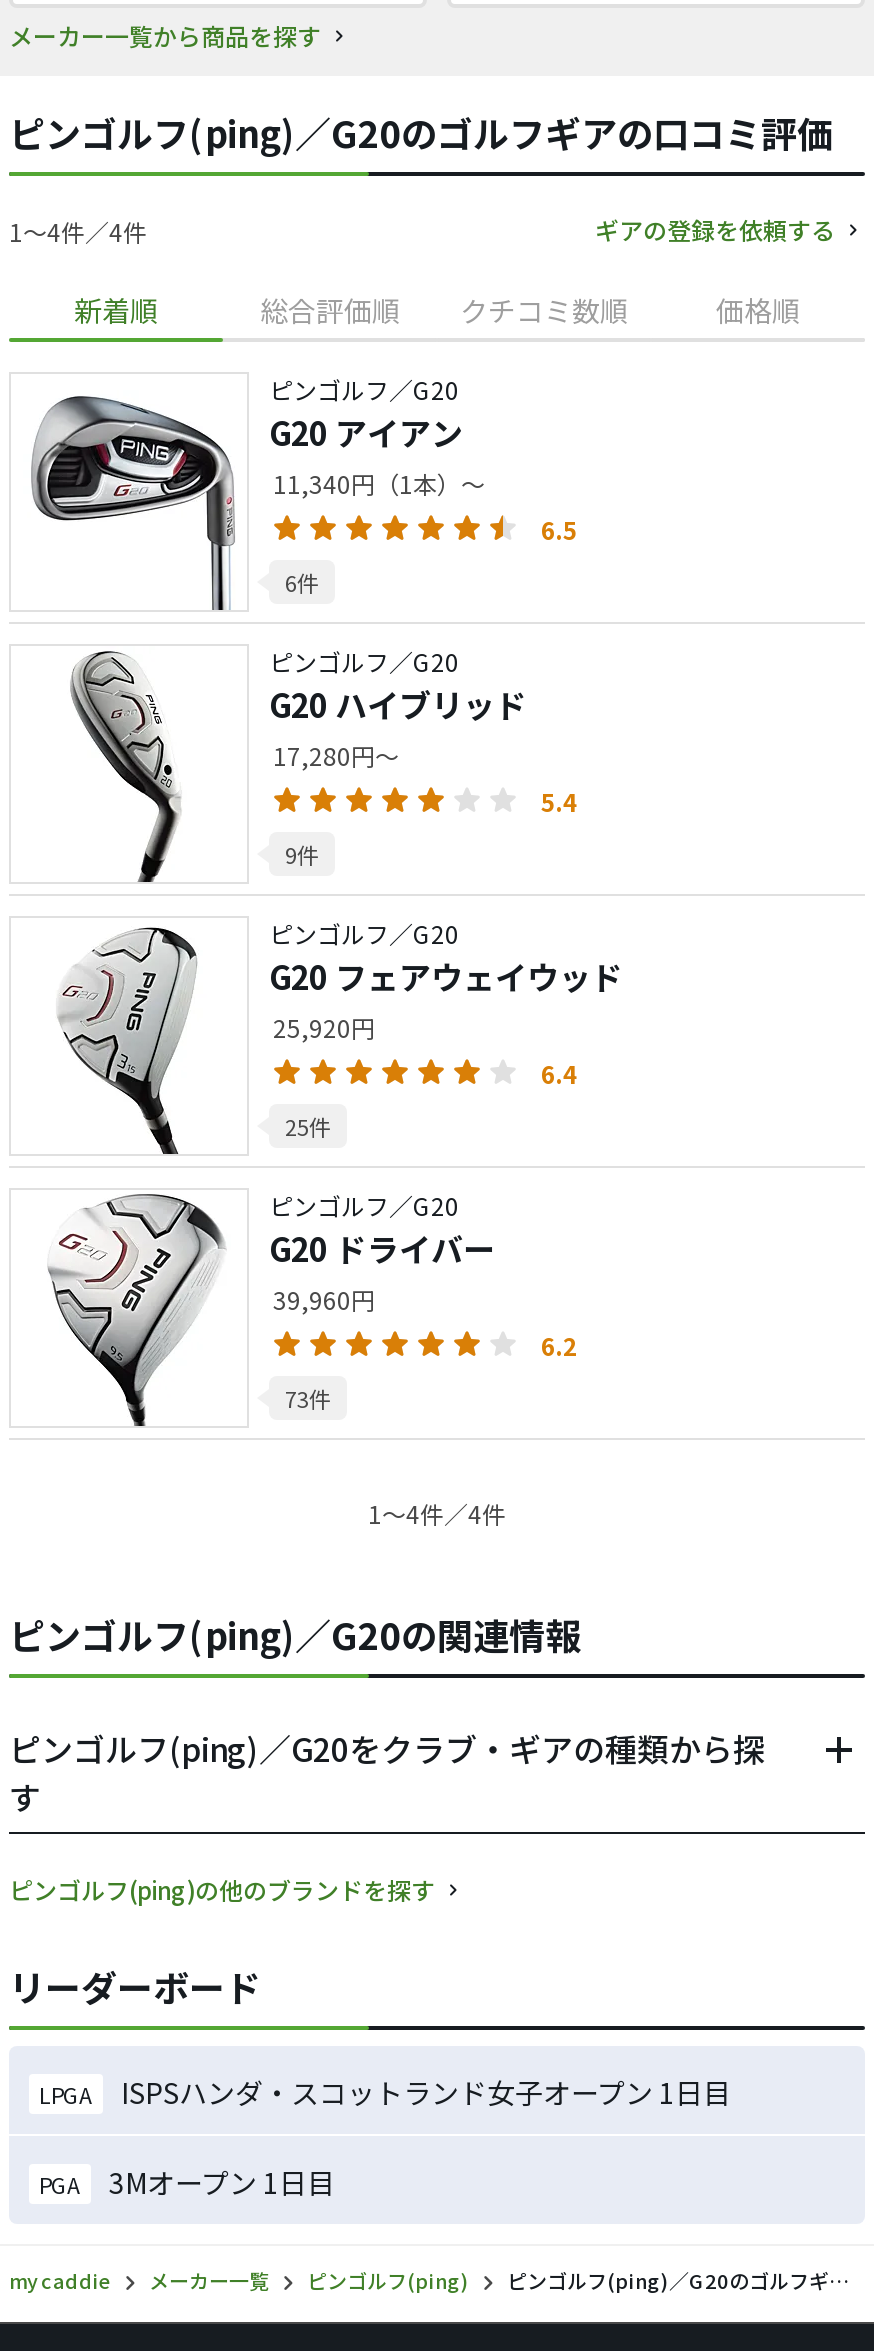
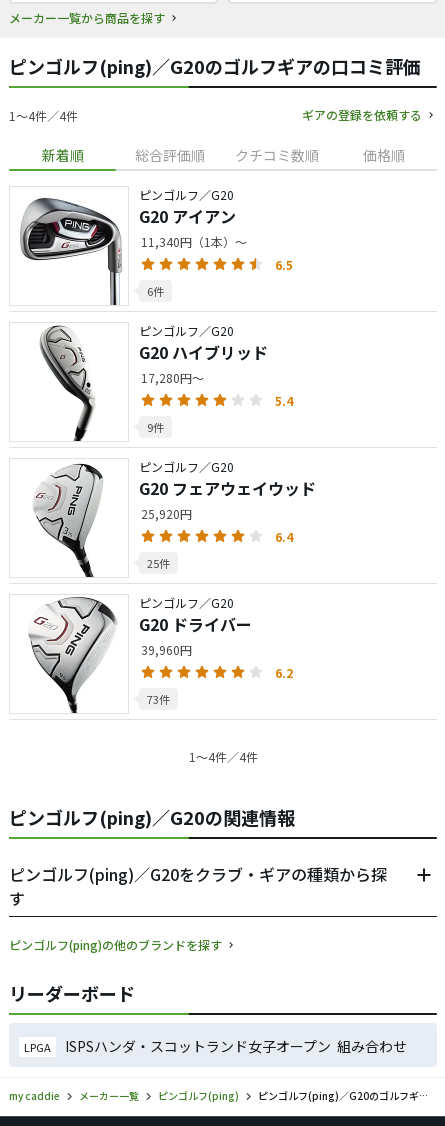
[39,2072,731,2202] ISPSハンダ・スコットランド女子オープン 1日目 | PGA | 3Mオープン 1日目 -> [65,1036,407,1056] ISPSハンダ・スコットランド女子オープン 組み合わせ

